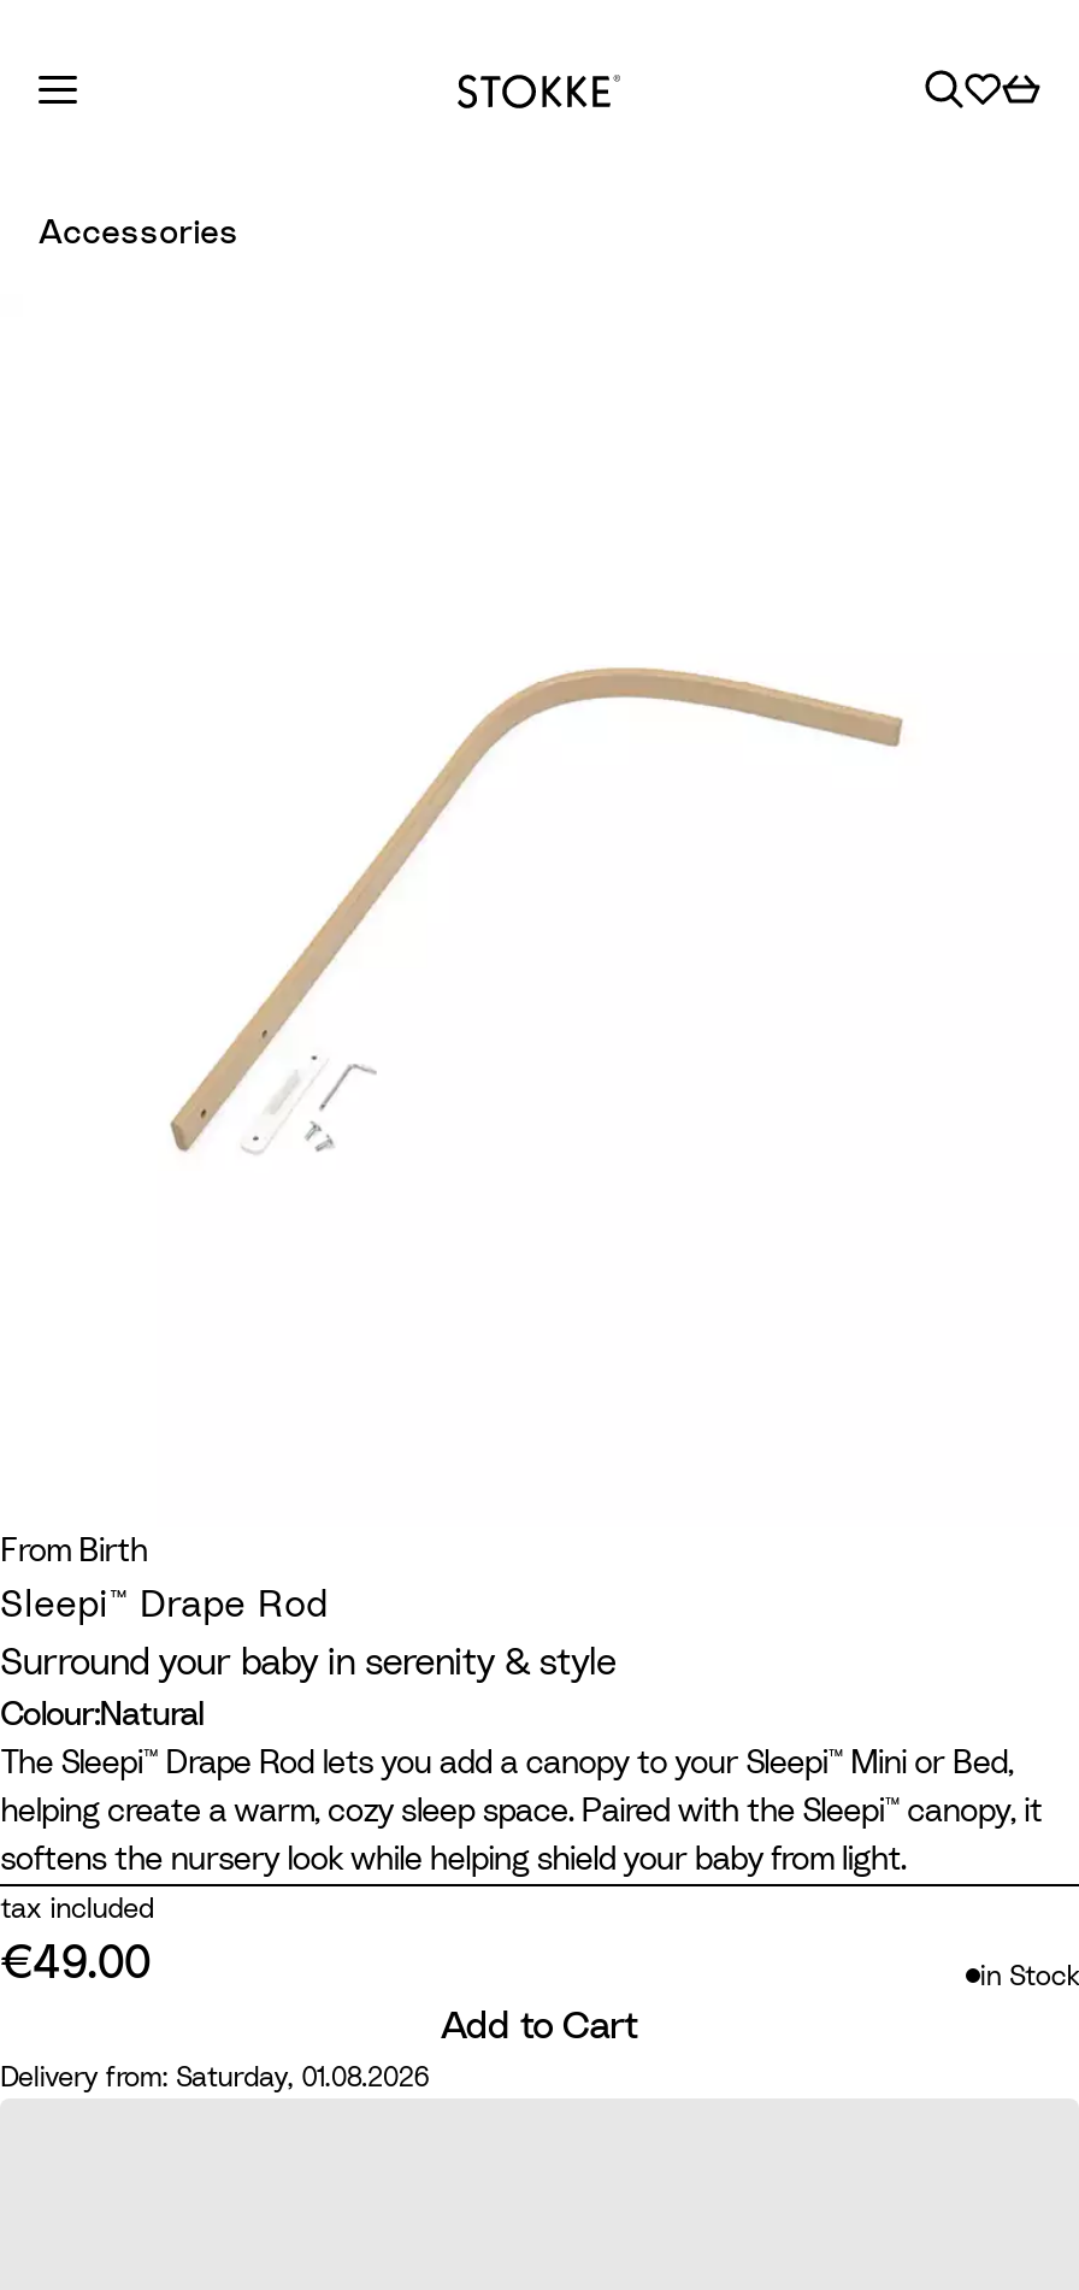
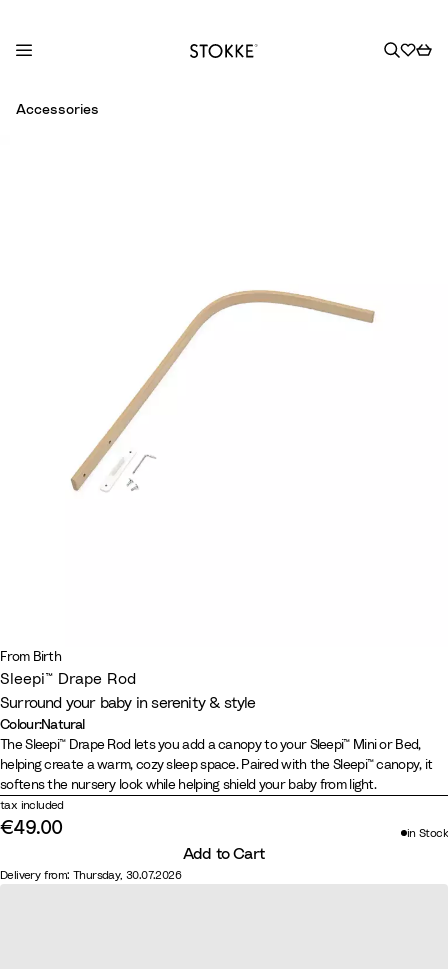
[0,2063,429,2092] Delivery from: Saturday, 01.08.2026 -> [0,869,181,881] Delivery from: Thursday, 30.07.2026

